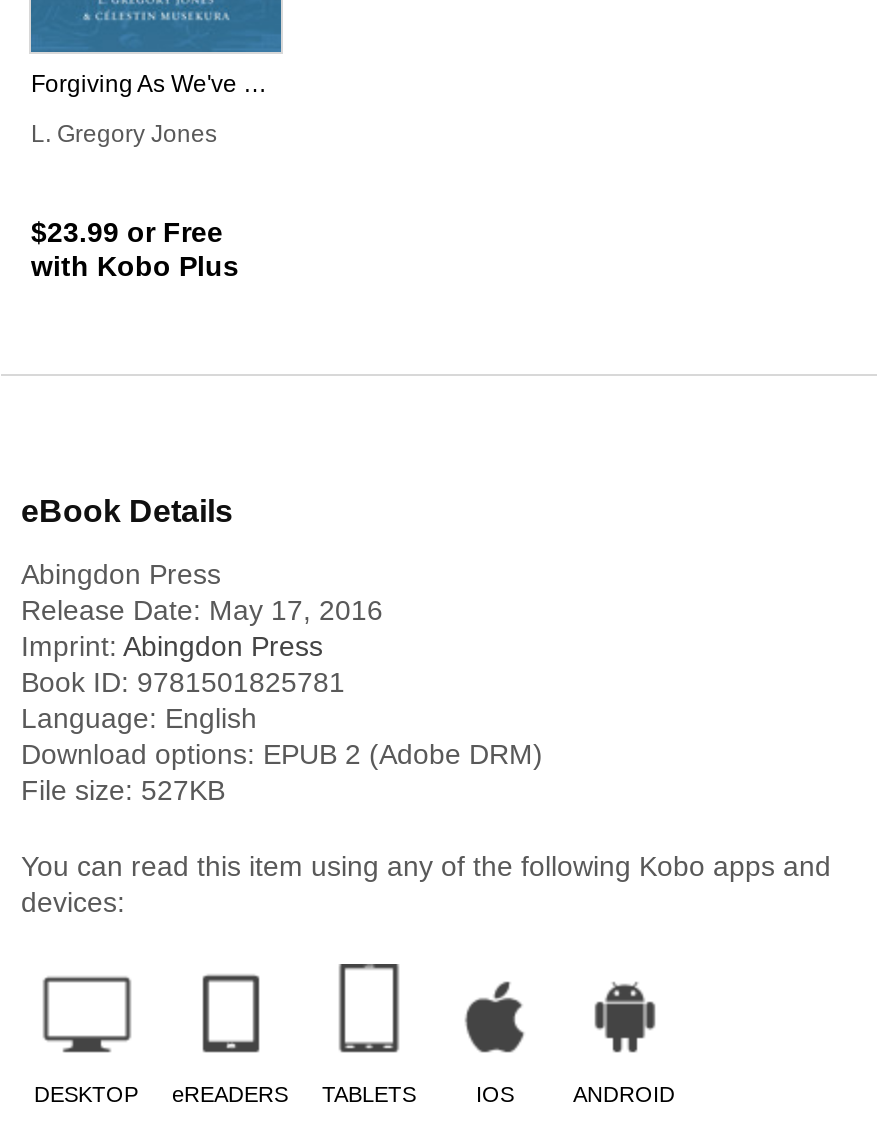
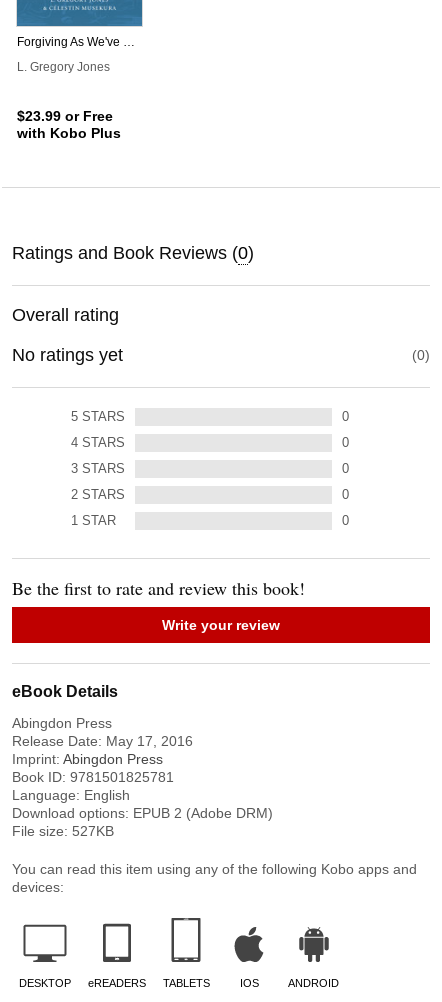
none -> [12,243,425,365] Ratings and Book Reviews (0) | Overall rating | No ratings yet | 0
none -> [12,409,349,633] 5 STARS | 0 | 4 STARS | 0 | 3 STARS | 0 | 2 STARS | 0 | 1 STAR | 0 | Be the first to rate and review this book! | Write your review

